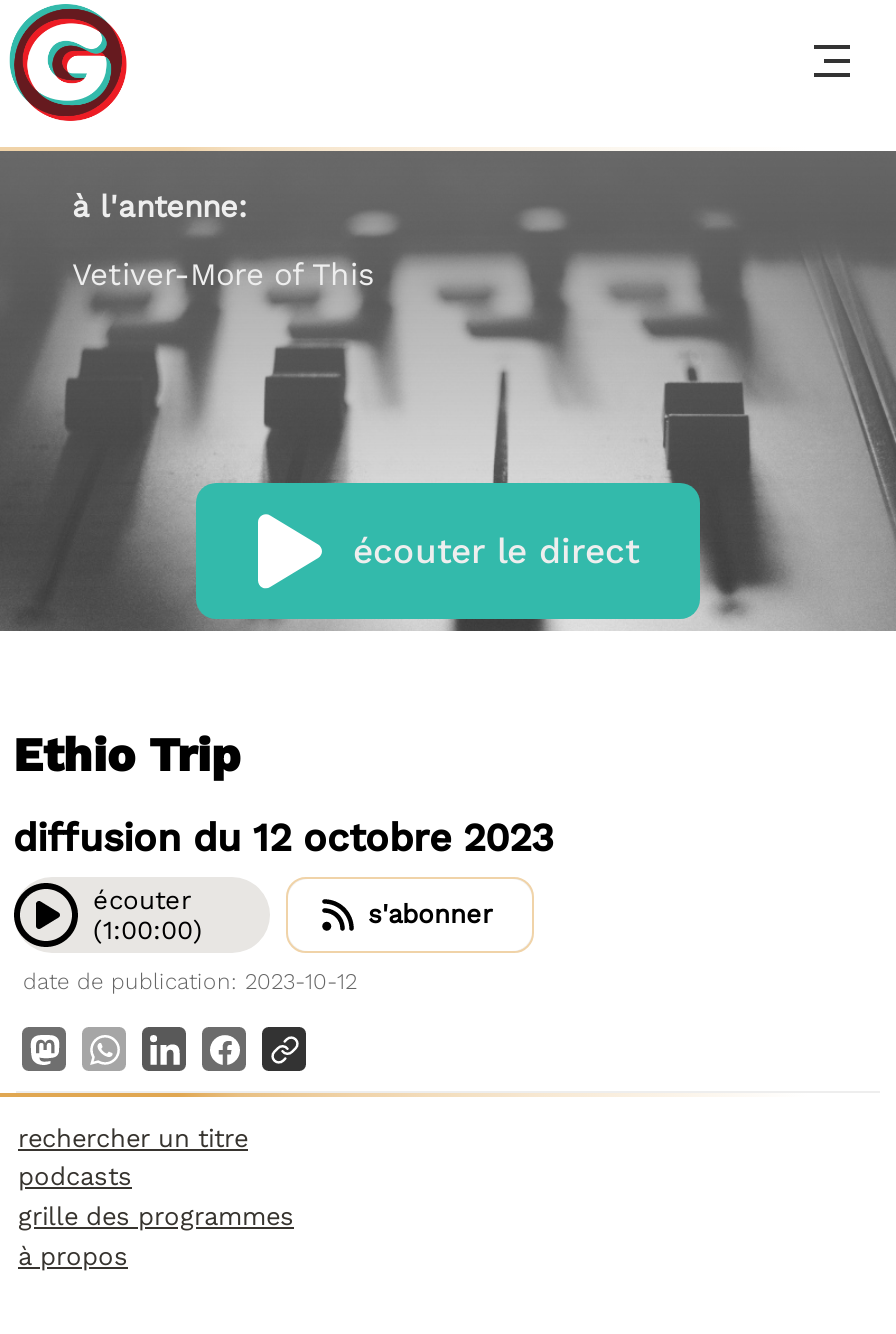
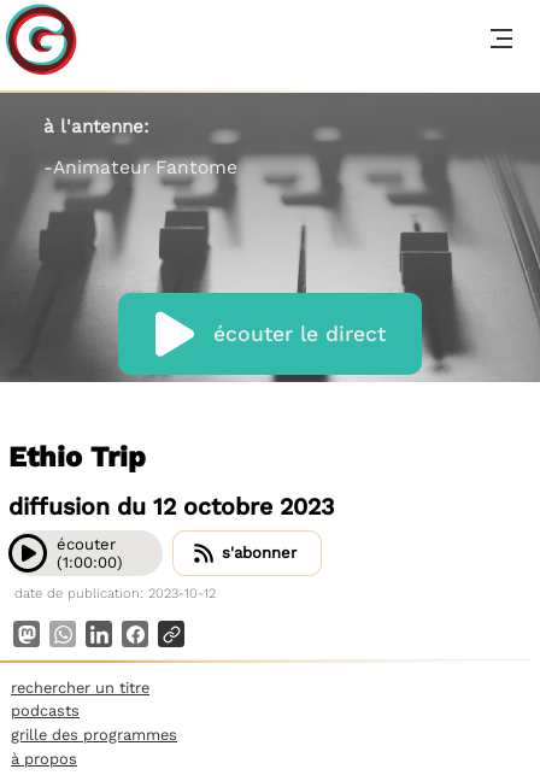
[72,256,374,294] Vetiver-More of This -> [43,156,237,179] -Animateur Fantome

